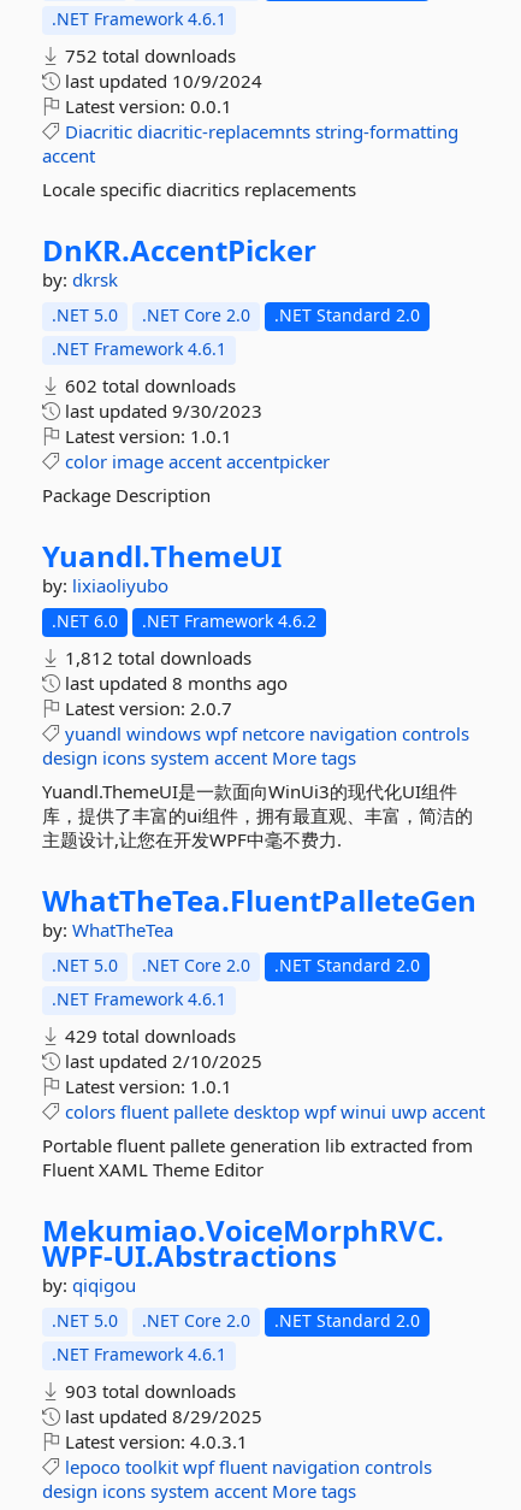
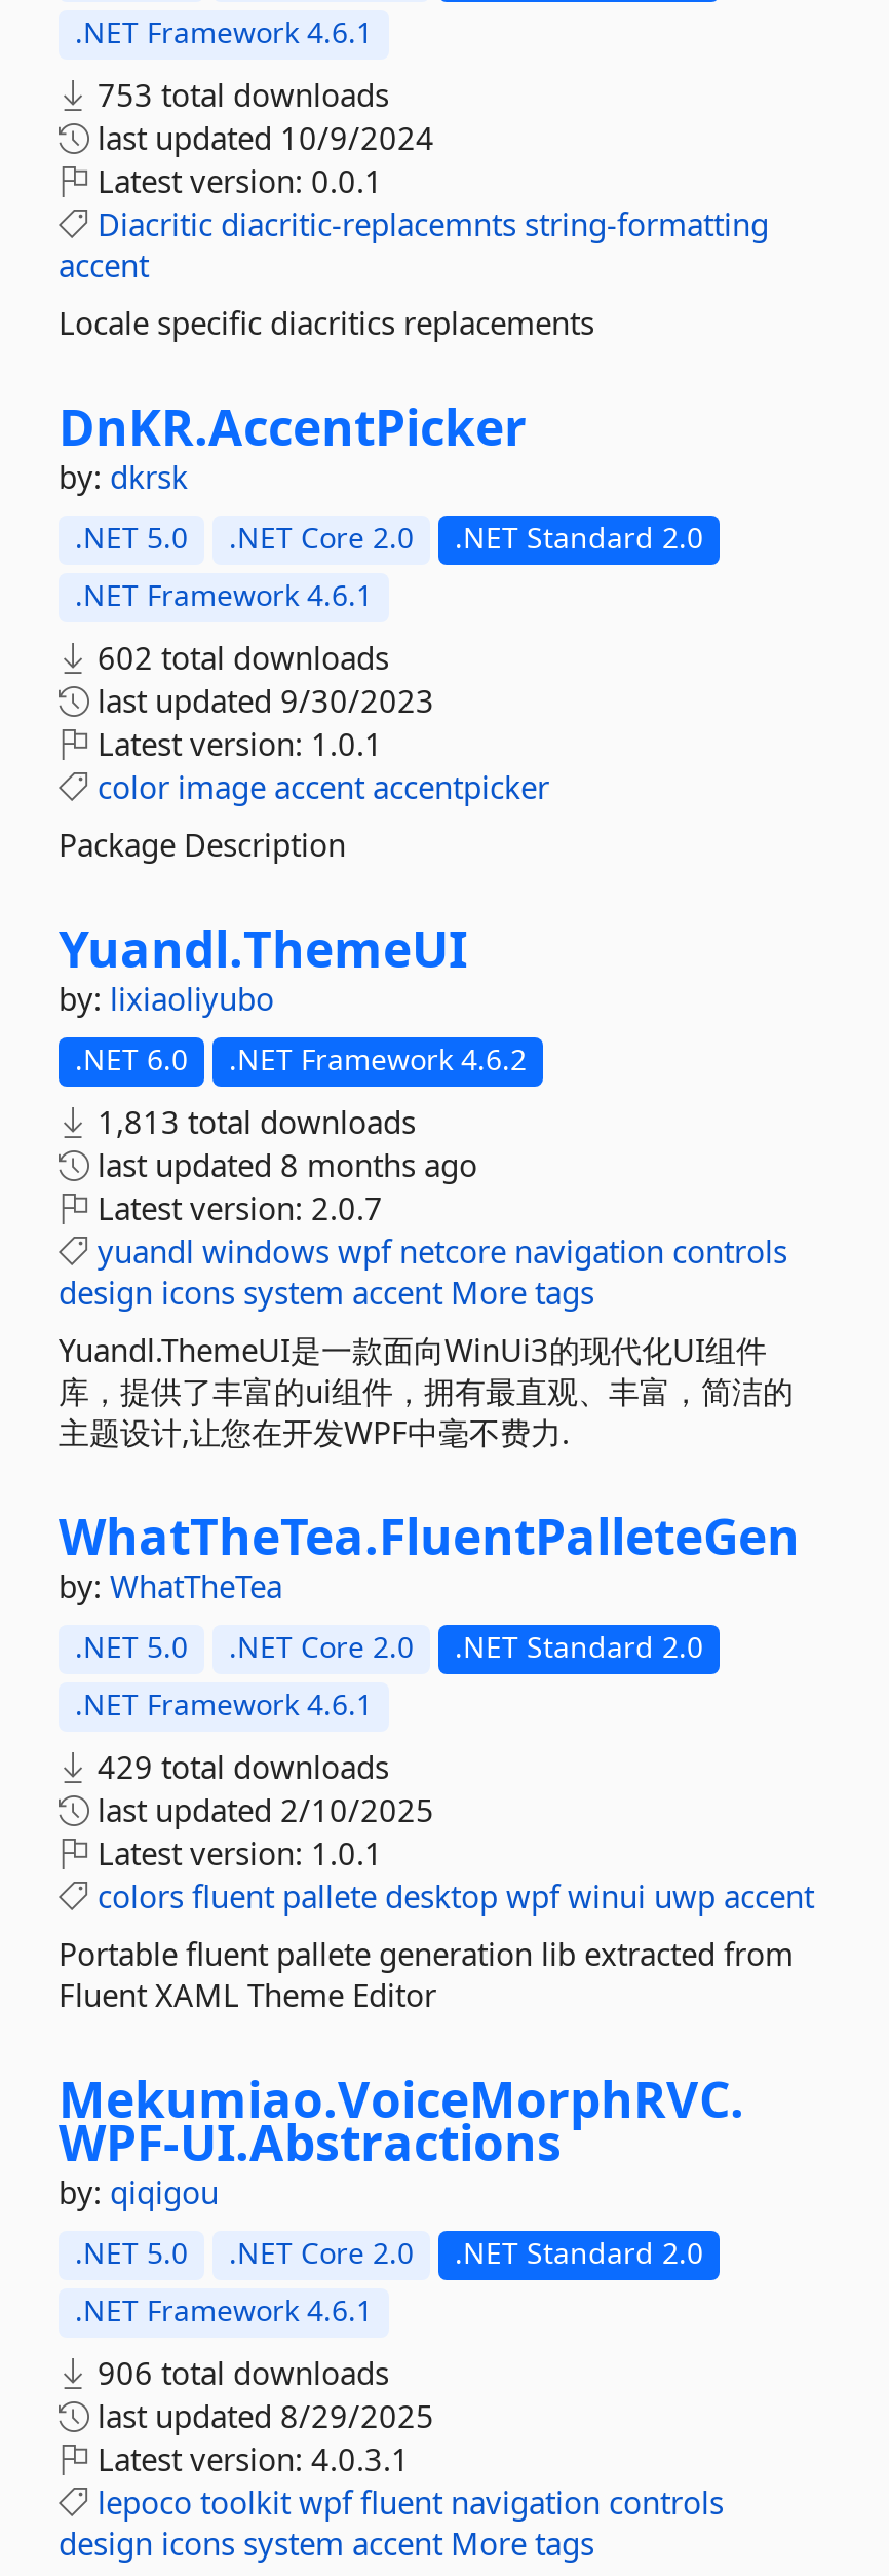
[60,43,236,67] 752 total downloads -> [89,74,389,115] 753 total downloads
[60,645,251,670] 1,812 total downloads -> [89,1101,416,1142] 1,813 total downloads
[60,1379,236,1403] 903 total downloads -> [89,2352,389,2393] 906 total downloads

